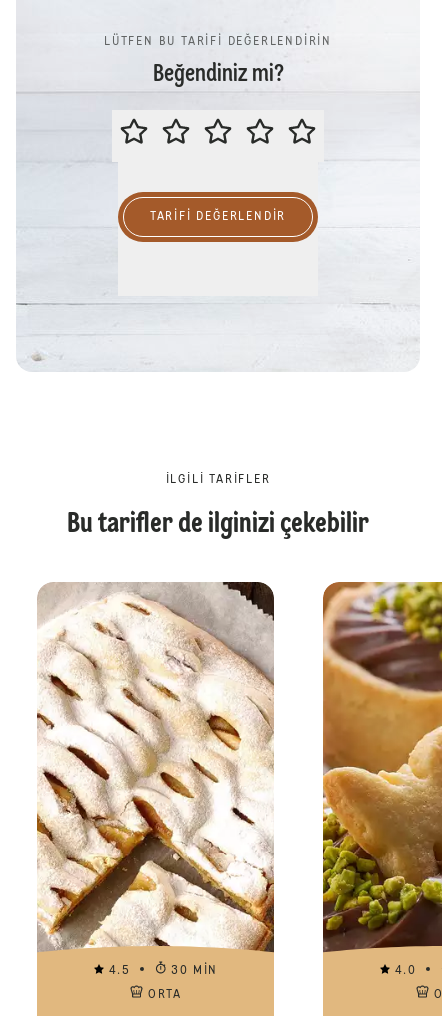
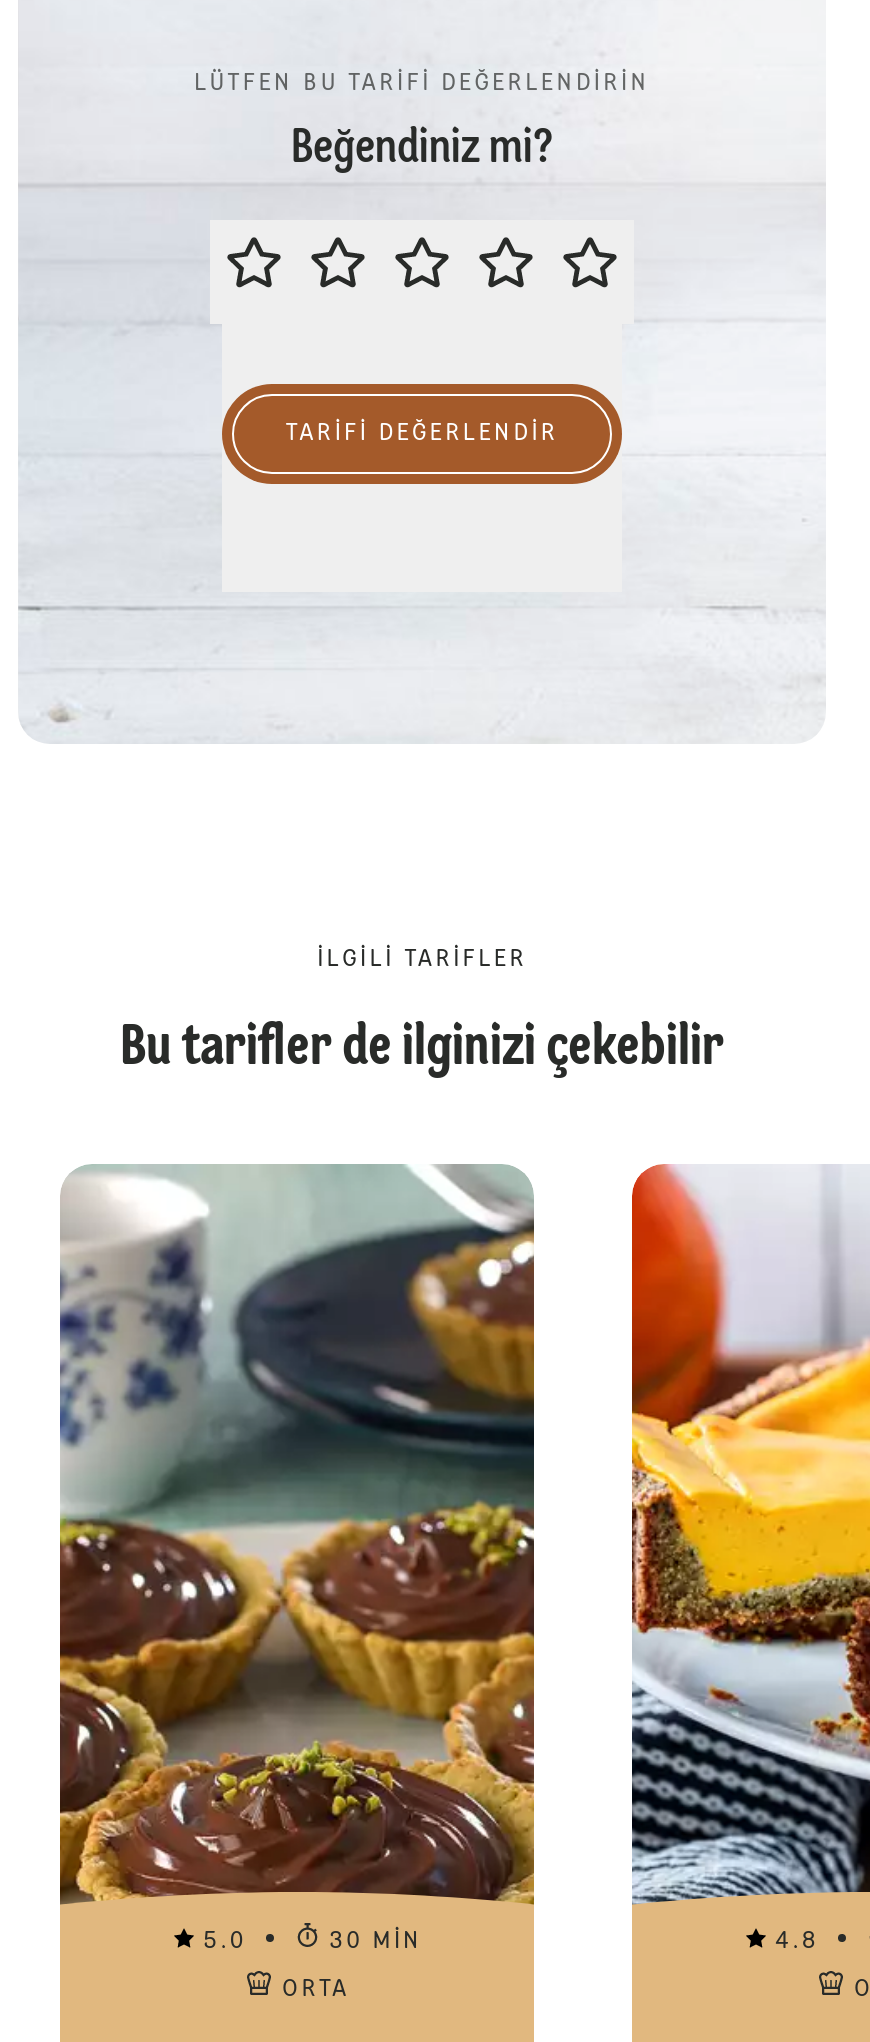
[36,581,275,977] [image] | 4.5 -> [58,1166,536,1954] [image] | 5.0
[322,581,439,977] [image] | 4.0 -> [630,1164,864,1954] [image] | 4.8

